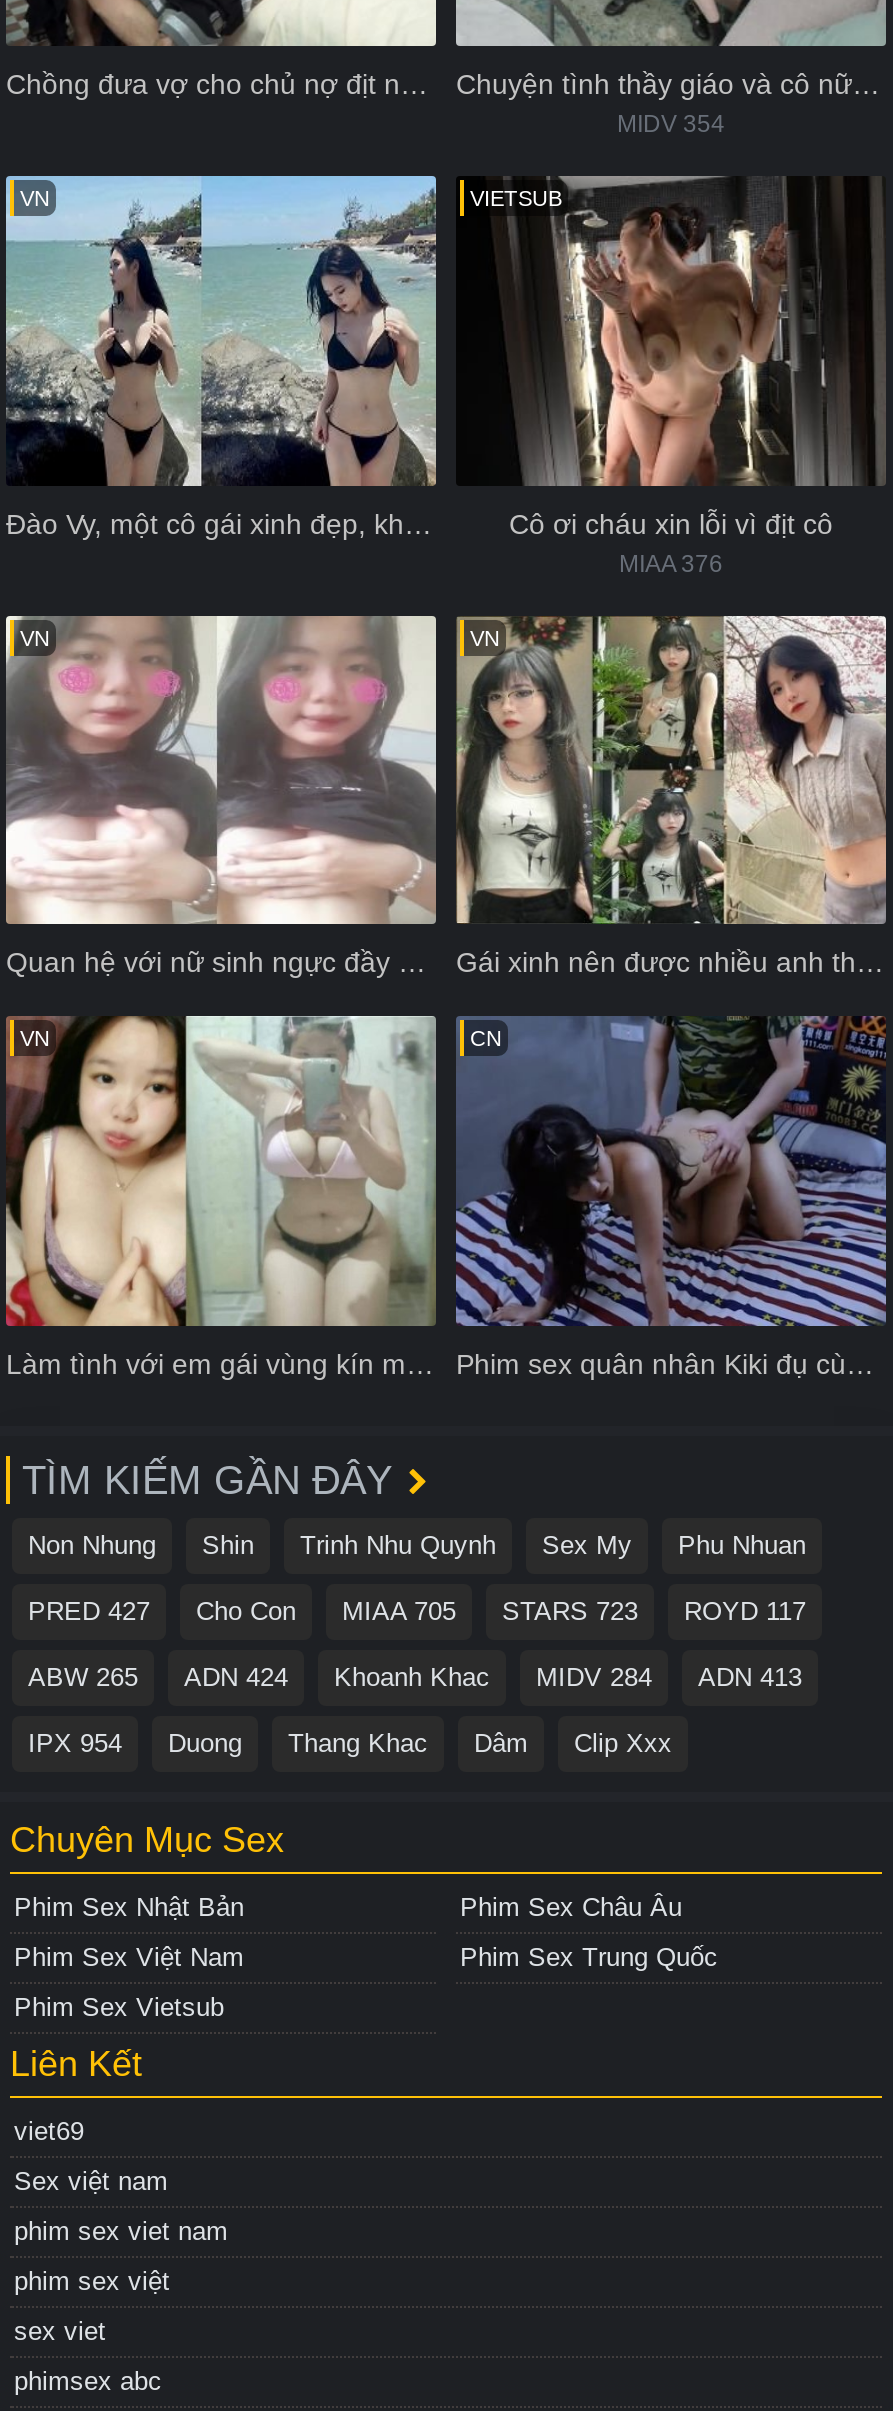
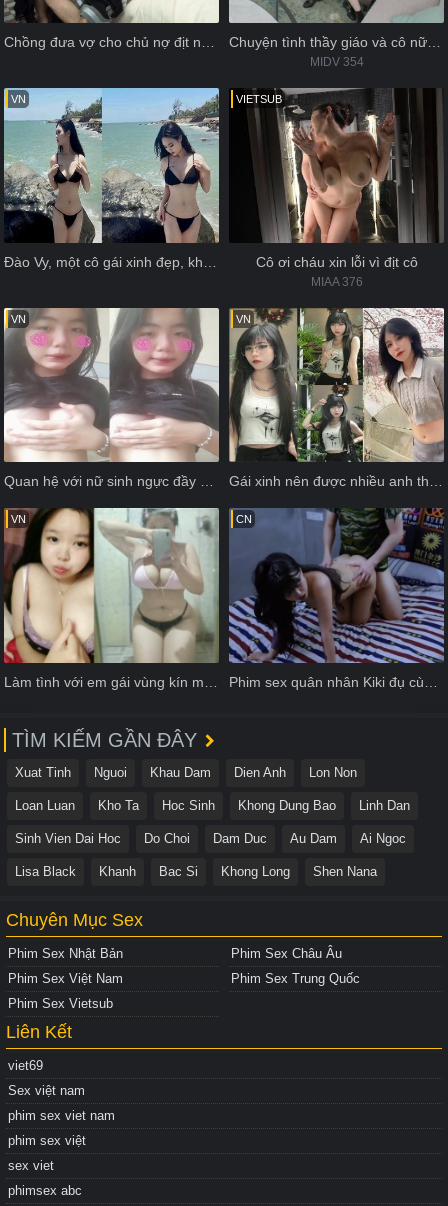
[28,1531,806,1561] Non Nhung | Shin | Trinh Nhu Quynh | Sex My | Phu Nhuan -> [15,765,357,780] Xuat Tinh | Nguoi | Khau Dam | Dien Anh | Lon Non
[28,1597,806,1627] PRED 427 | Cho Con | MIAA 705 | STARS 723 | ROYD 117 -> [15,798,410,813] Loan Luan | Kho Ta | Hoc Sinh | Khong Dung Bao | Linh Dan
[28,1663,802,1693] ABW 265 | ADN 424 | Khoanh Khac | MIDV 284 | ADN 413 -> [15,831,406,846] Sinh Vien Dai Hoc | Do Choi | Dam Duc | Au Dam | Ai Ngoc
[28,1729,672,1759] IPX 954 | Duong | Thang Khac | Dâm | Clip Xxx -> [15,864,377,879] Lisa Black | Khanh | Bac Si | Khong Long | Shen Nana

